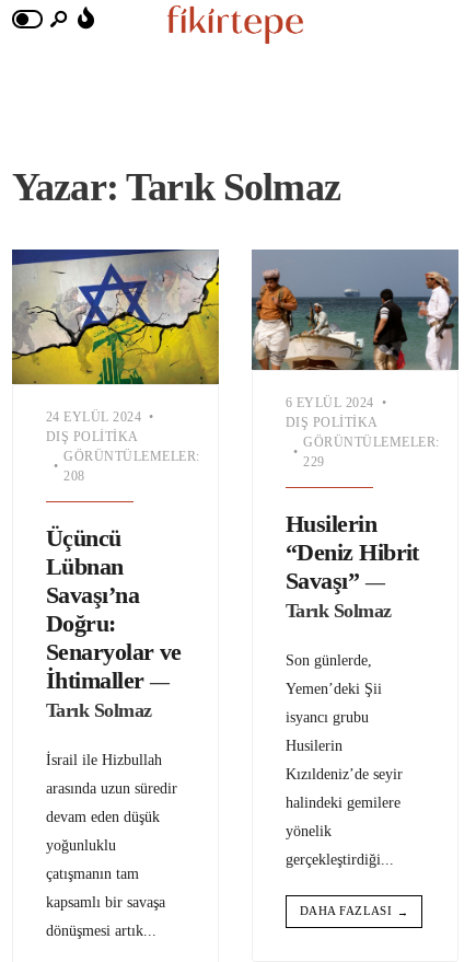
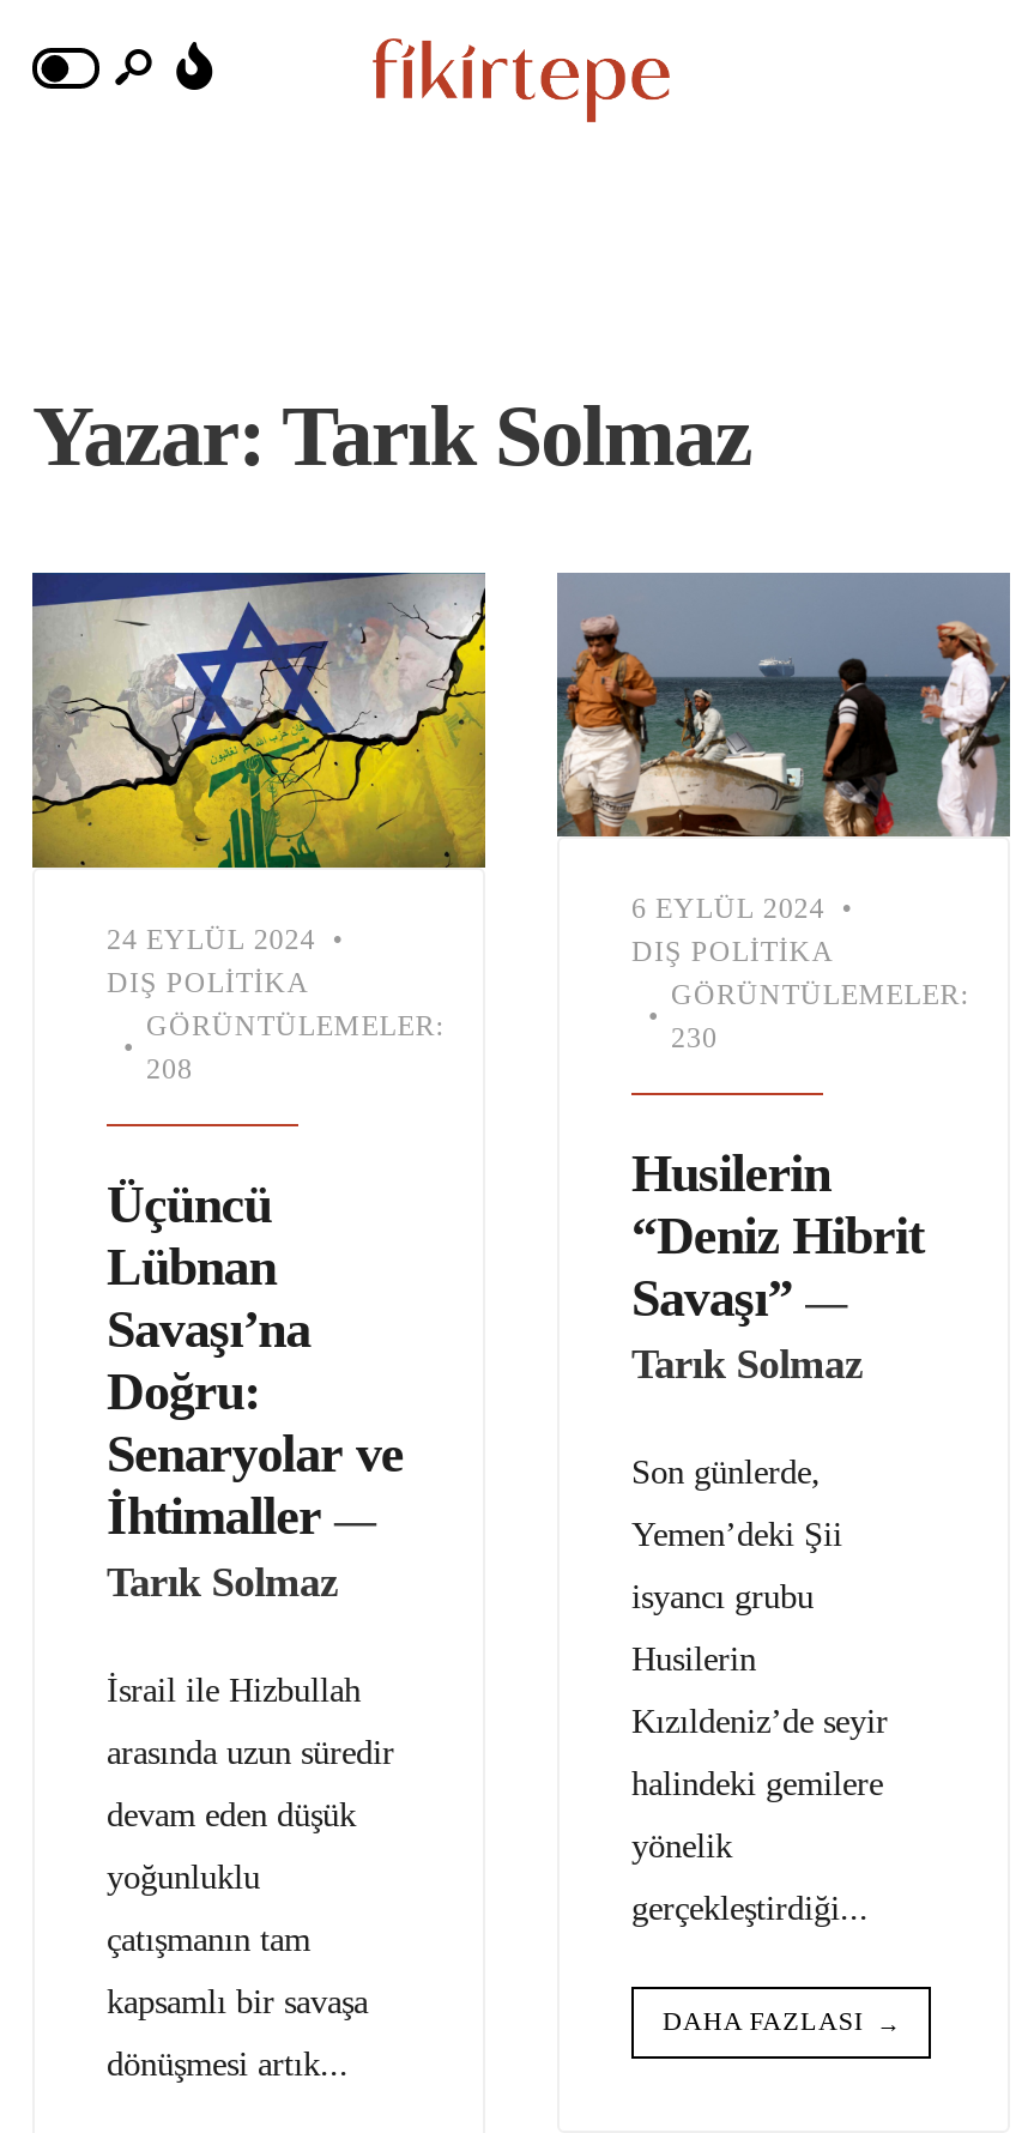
[304,454,325,469] 229 -> [671,1020,717,1054] 230

